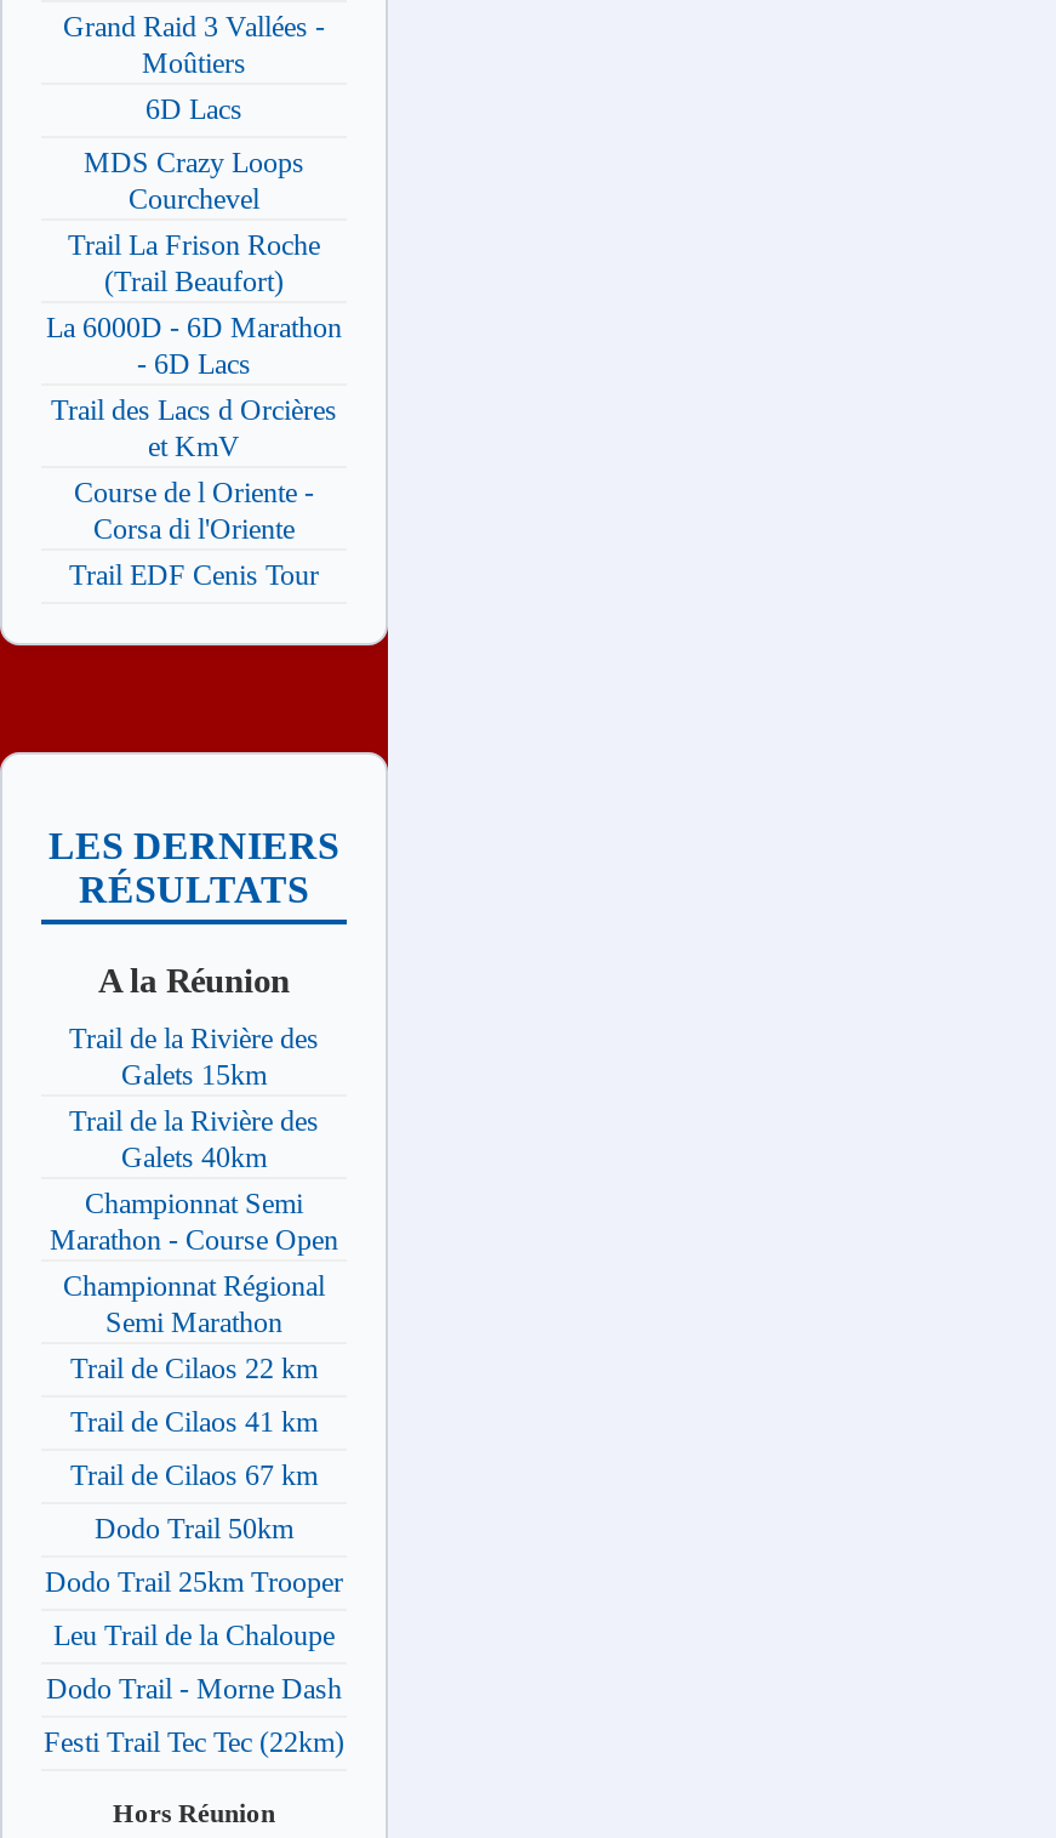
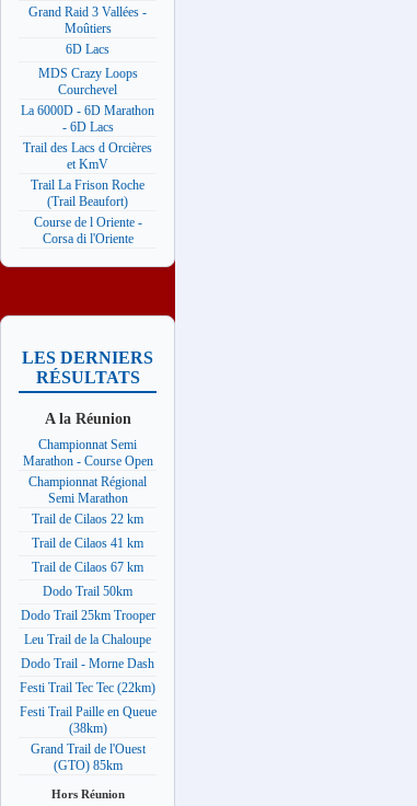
moved [68,229,320,294] -> [31,178,144,207]: Trail La Frison Roche | (Trail Beaufort)
[69,559,319,593] Trail EDF Cenis Tour -> none
[69,1022,319,1170] Trail de la Rivière des | Galets 15km | Trail de la Rivière des | Galets 40km -> none
moved [44,1187,344,1760] -> [20,437,155,696]: Championnat Semi | Marathon - Course Open | Championnat Régional | ... | Dodo Trail - Morne Dash | Festi Trail Tec Tec (22km)
none -> [19,704,156,771] Festi Trail Paille en Queue | (38km) | Grand Trail de l'Ouest | (GTO) 85km

